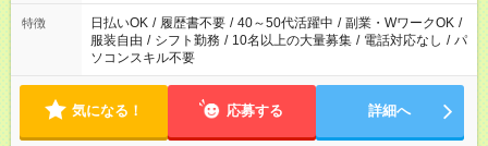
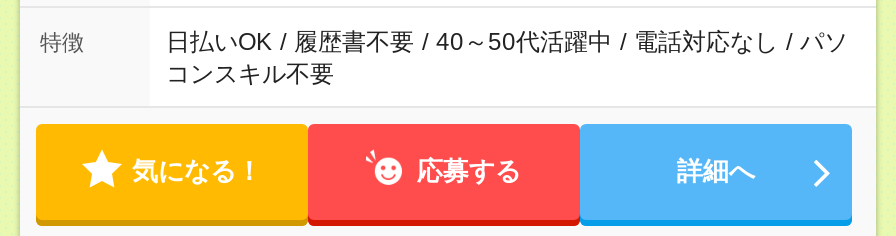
[90,15,467,65] 日払いOK / 履歴書不要 / 40～50代活躍中 / 副業・WワークOK / | 服装自由 / シフト勤務 / 10名以上の大量募集 / 電話対応なし / パ | ソコンスキル不要 -> [166,28,848,88] 日払いOK / 履歴書不要 / 40～50代活躍中 / 電話対応なし / パソ | コンスキル不要

